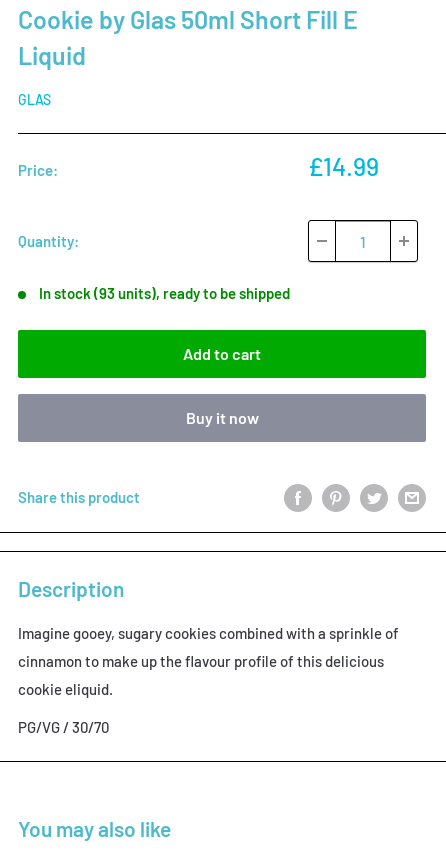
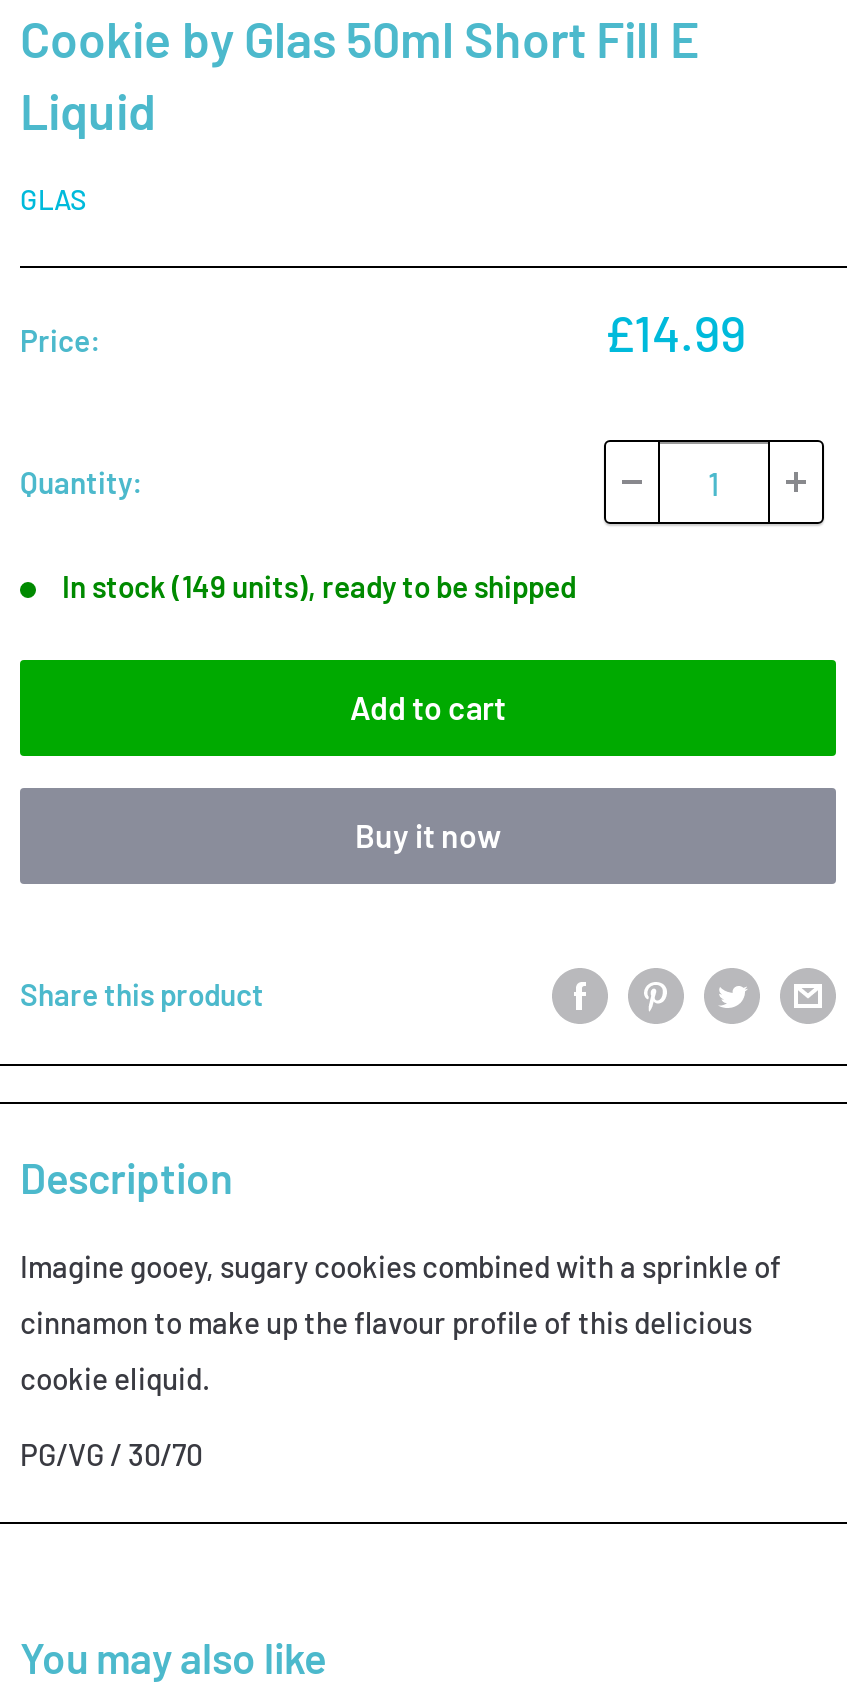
[39,284,290,302] In stock (93 units), ready to be shipped -> [62,568,576,604] In stock (149 units), ready to be shipped

